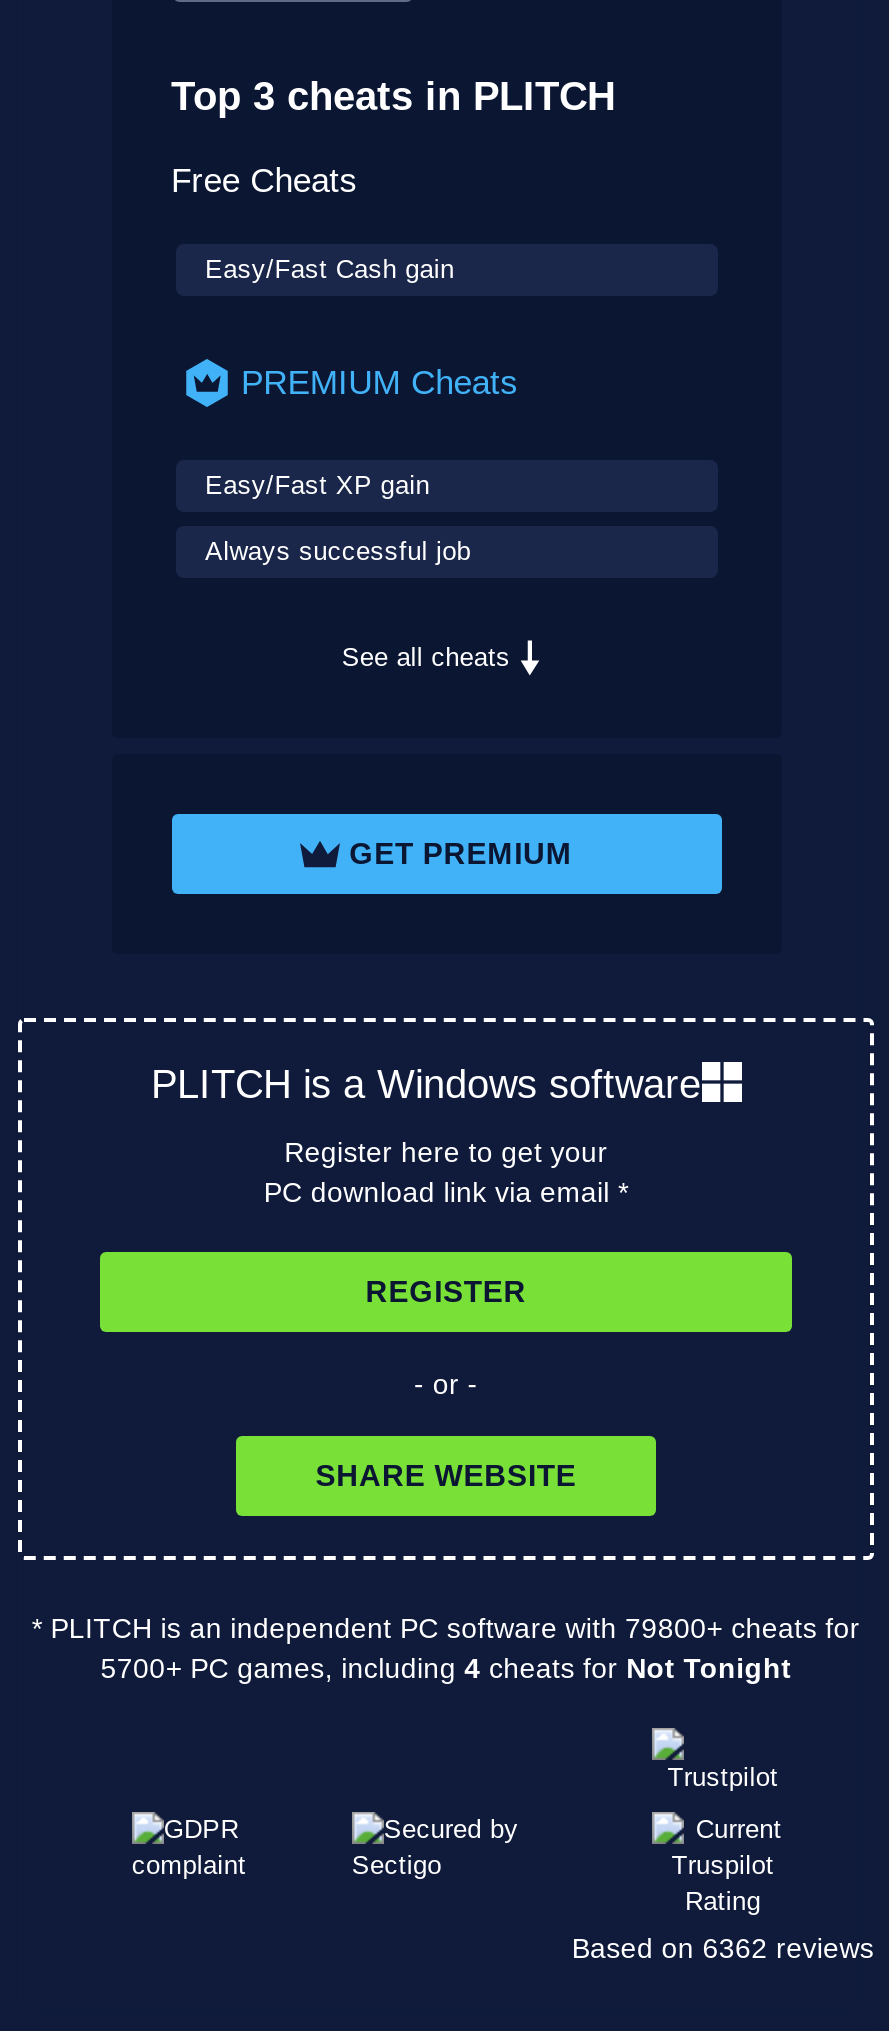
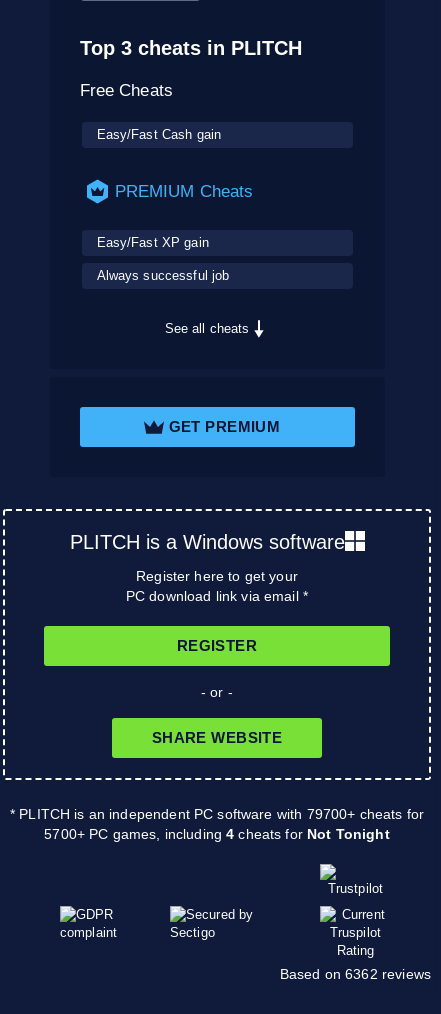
[32,1611,860,1643] * PLITCH is an independent PC software with 79800+ cheats for -> [10,806,424,822] * PLITCH is an independent PC software with 79700+ cheats for

